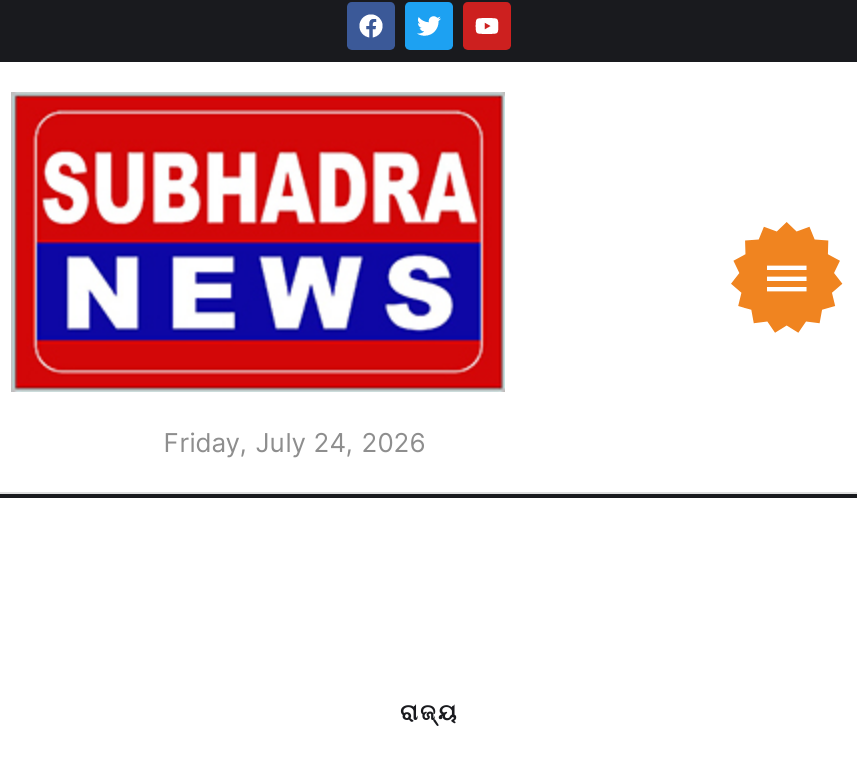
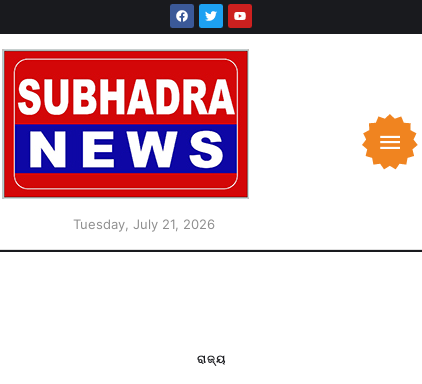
[164,426,426,458] Friday, July 24, 2026 -> [73,216,215,232] Tuesday, July 21, 2026

